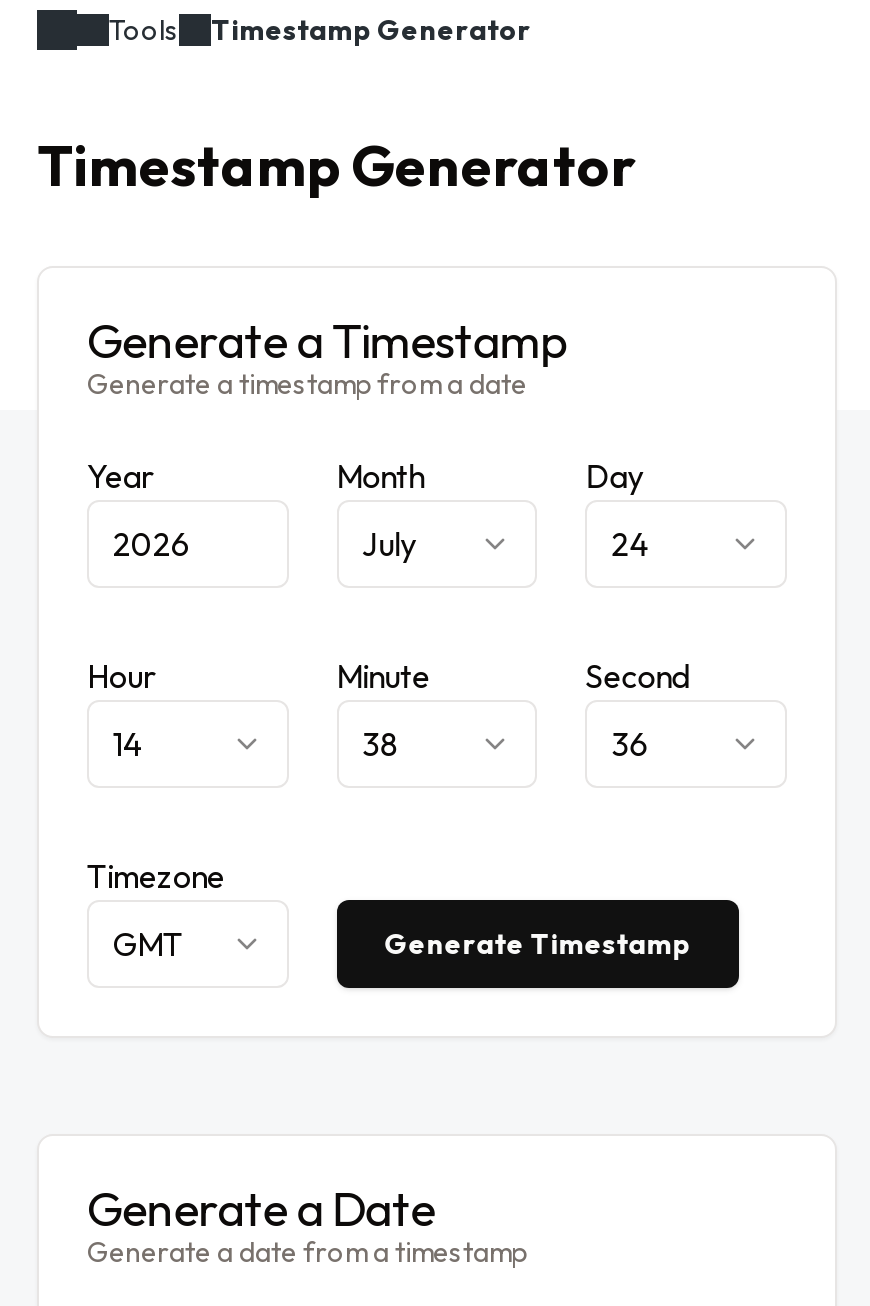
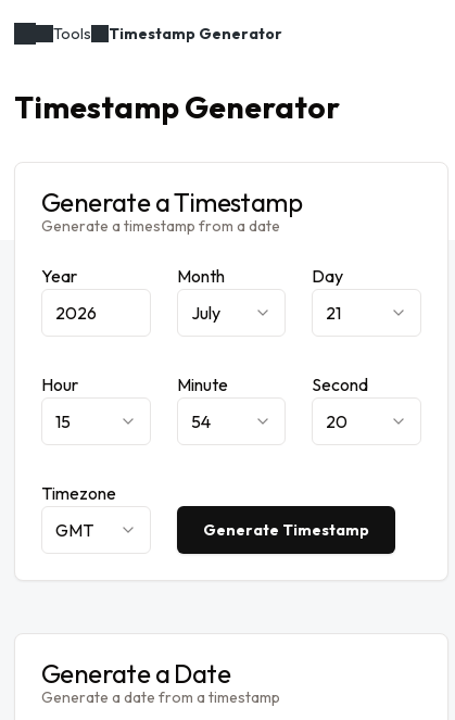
[611,524,647,564] 24 -> [326,302,341,324] 21
[113,724,141,764] 14 -> [55,410,71,432] 15
[362,724,398,764] 38 -> [191,410,210,432] 54
[611,724,647,764] 36 -> [326,410,348,432] 20

